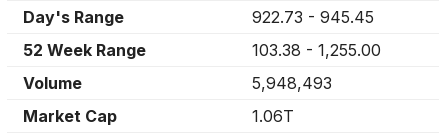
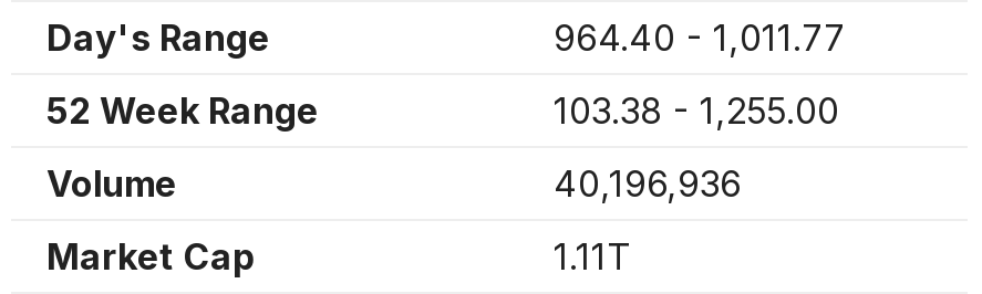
[252,7,374,27] 922.73 - 945.45 -> [554,15,846,60] 964.40 - 1,011.77
[252,73,332,93] 5,948,493 -> [554,161,742,206] 40,196,936
[252,106,294,126] 1.06T -> [554,234,631,279] 1.11T

